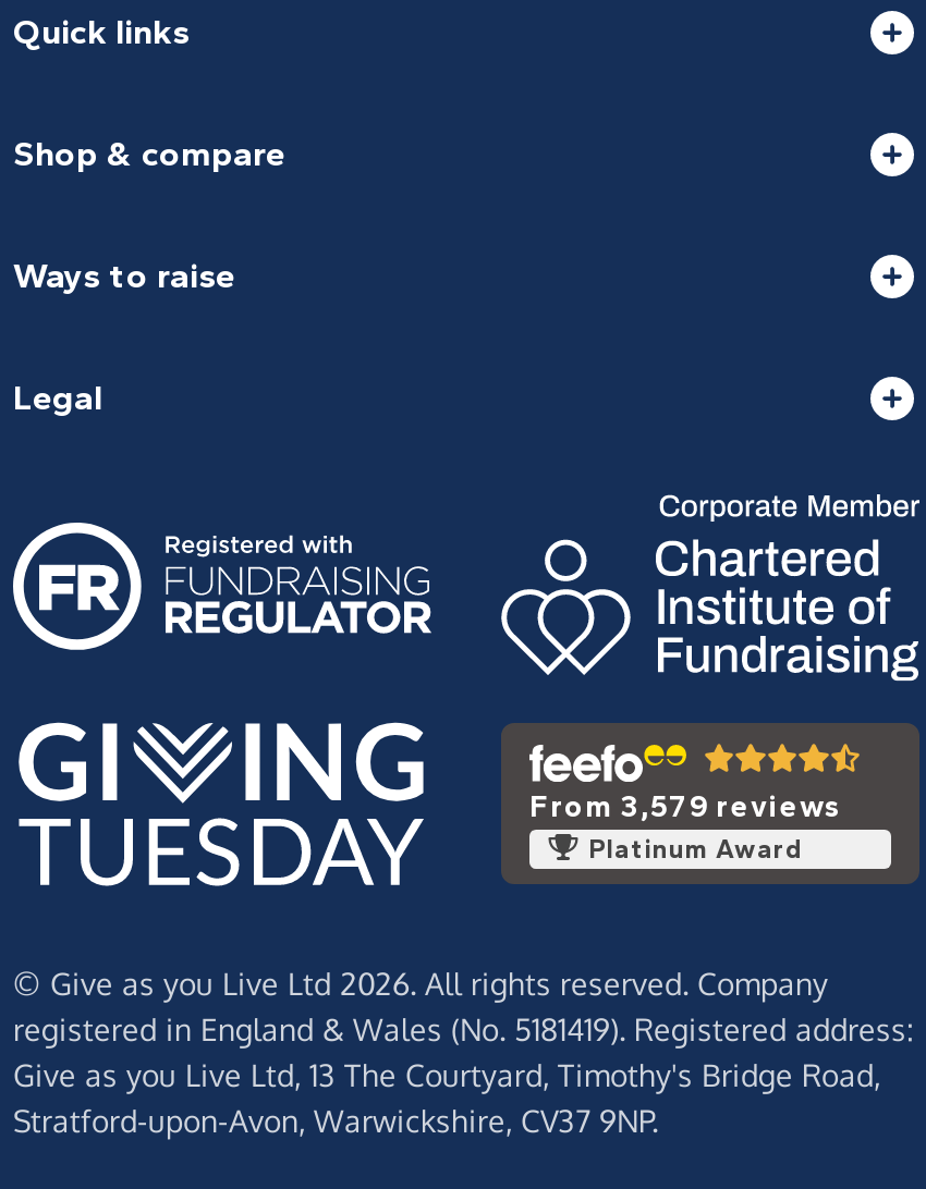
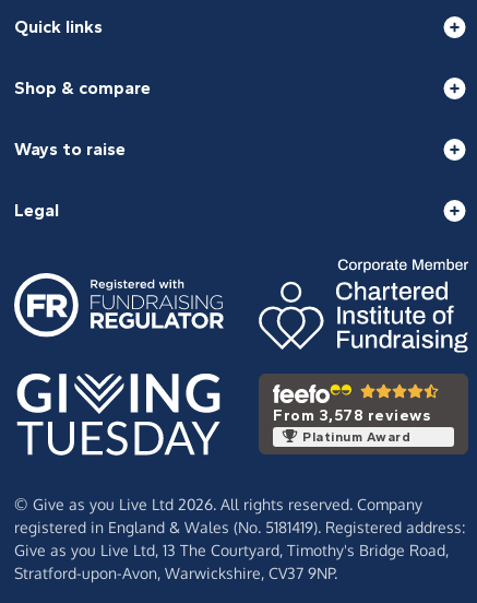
[529,788,841,825] From 3,579 reviews -> [273,406,430,425] From 3,578 reviews

